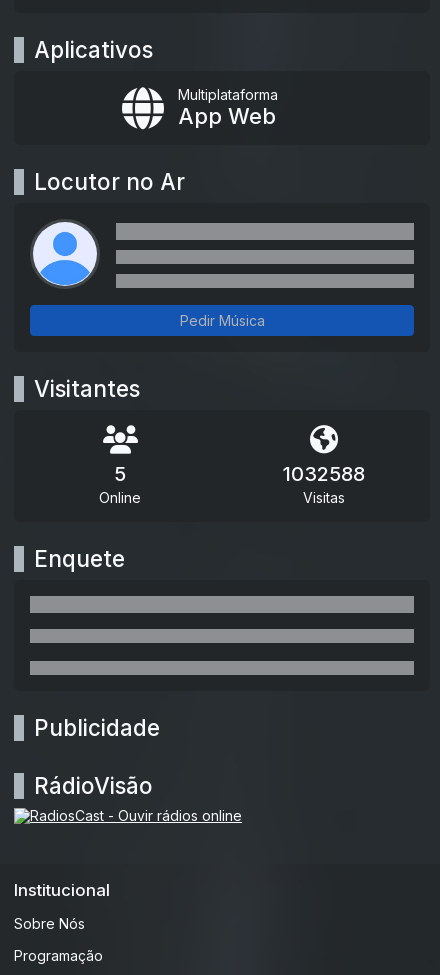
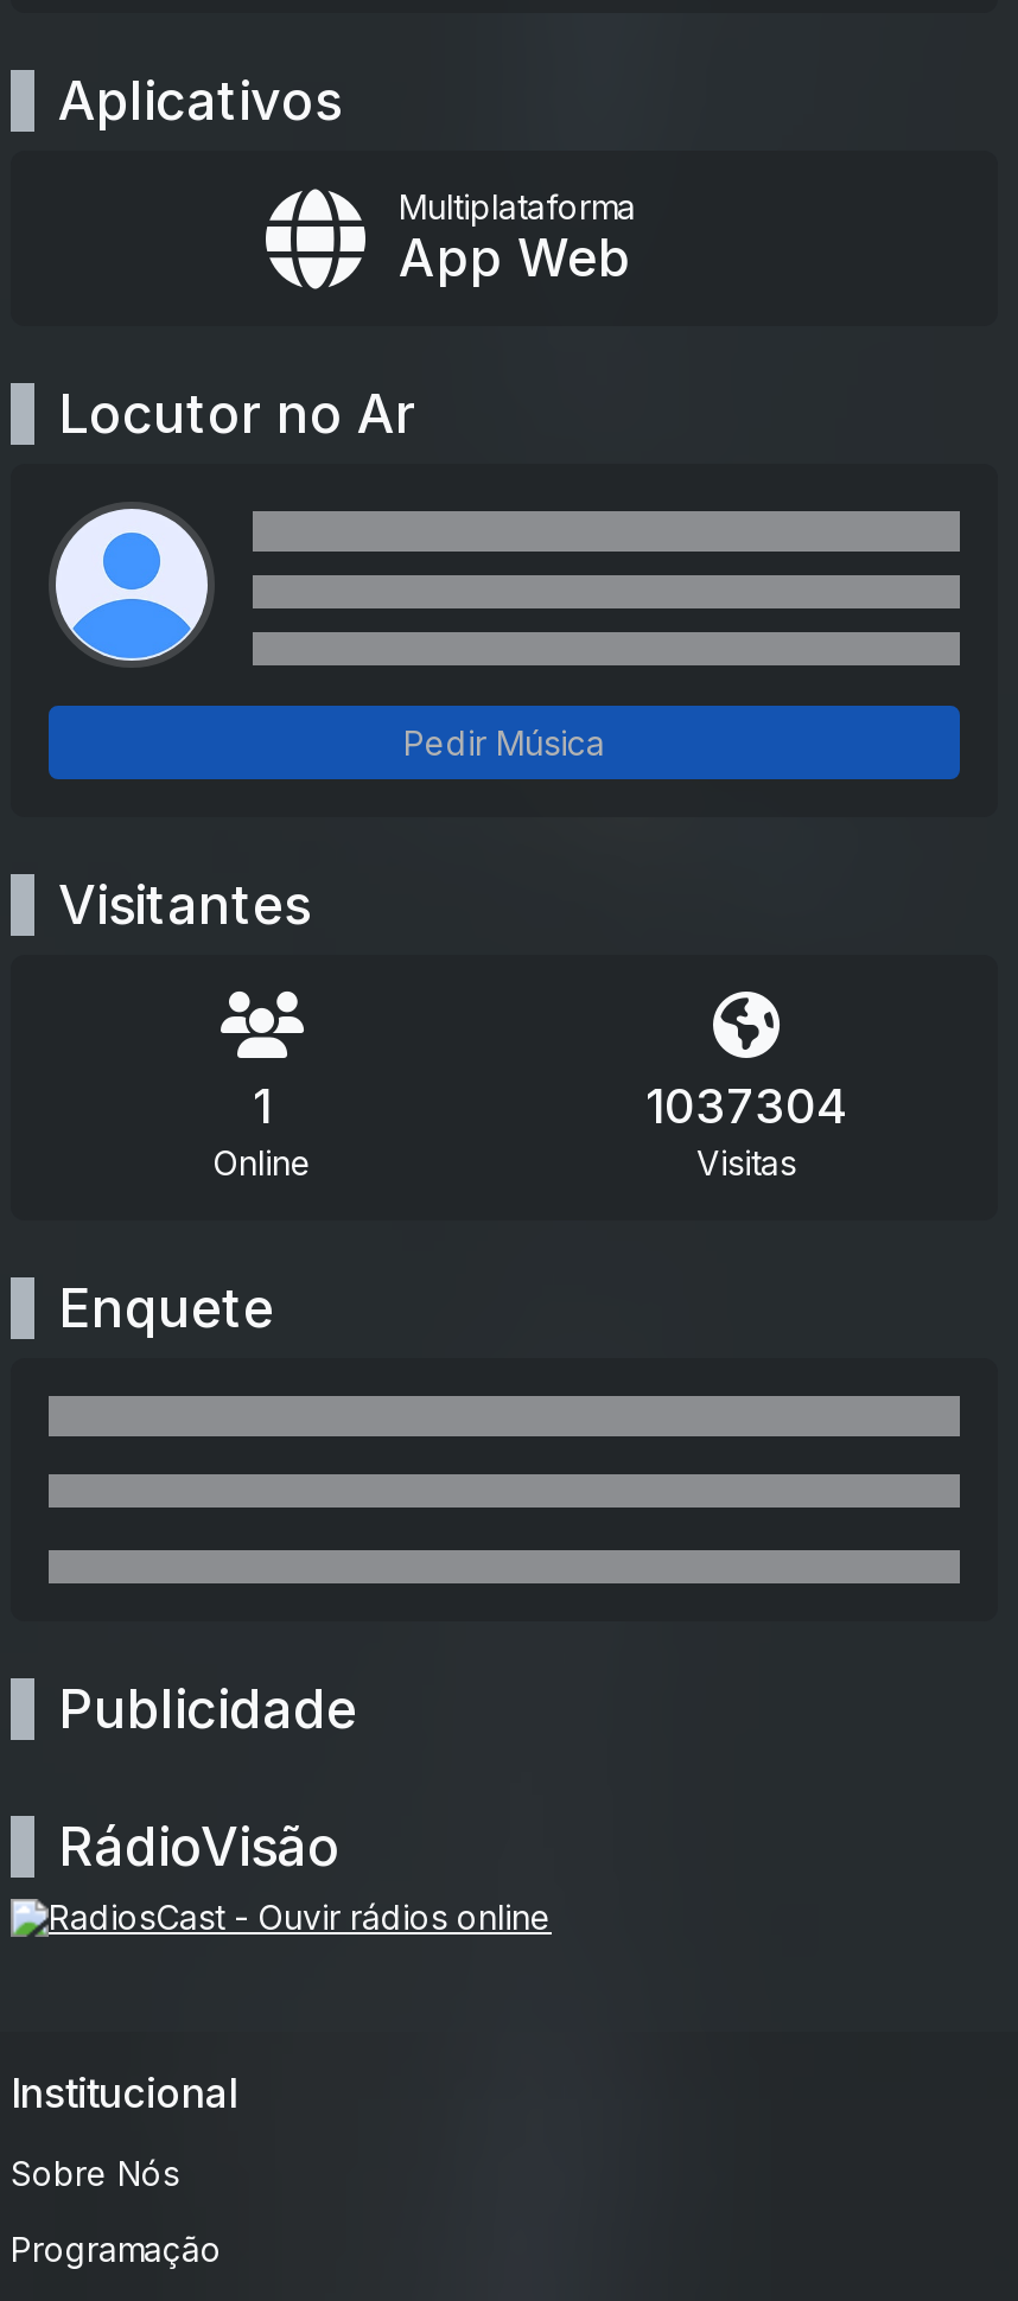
[114,462,126,486] 5 -> [253,1078,272,1135] 1
[283,462,365,486] 1032588 -> [645,1078,847,1135] 1037304

